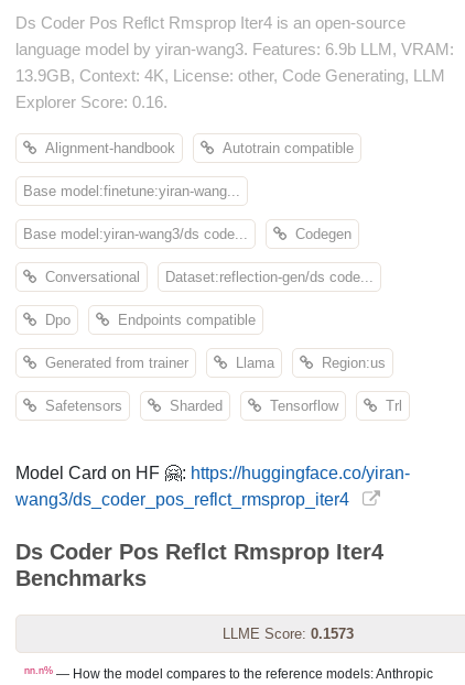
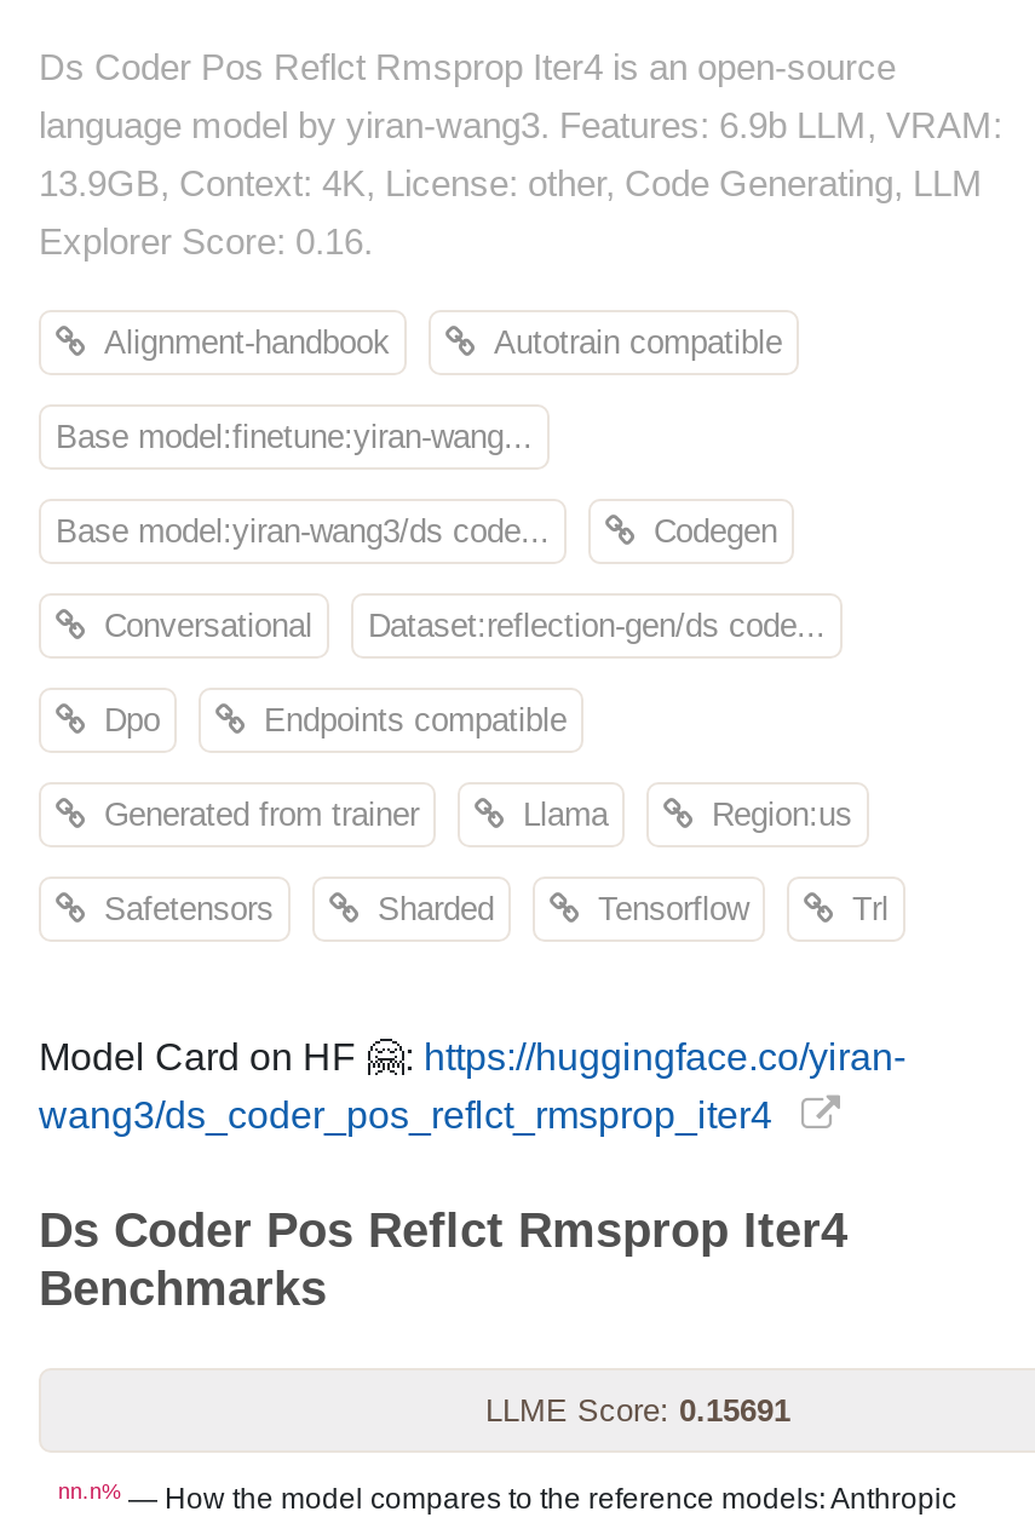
[223,626,354,642] LLME Score: 0.1573 -> [485,1392,790,1429] LLME Score: 0.15691

